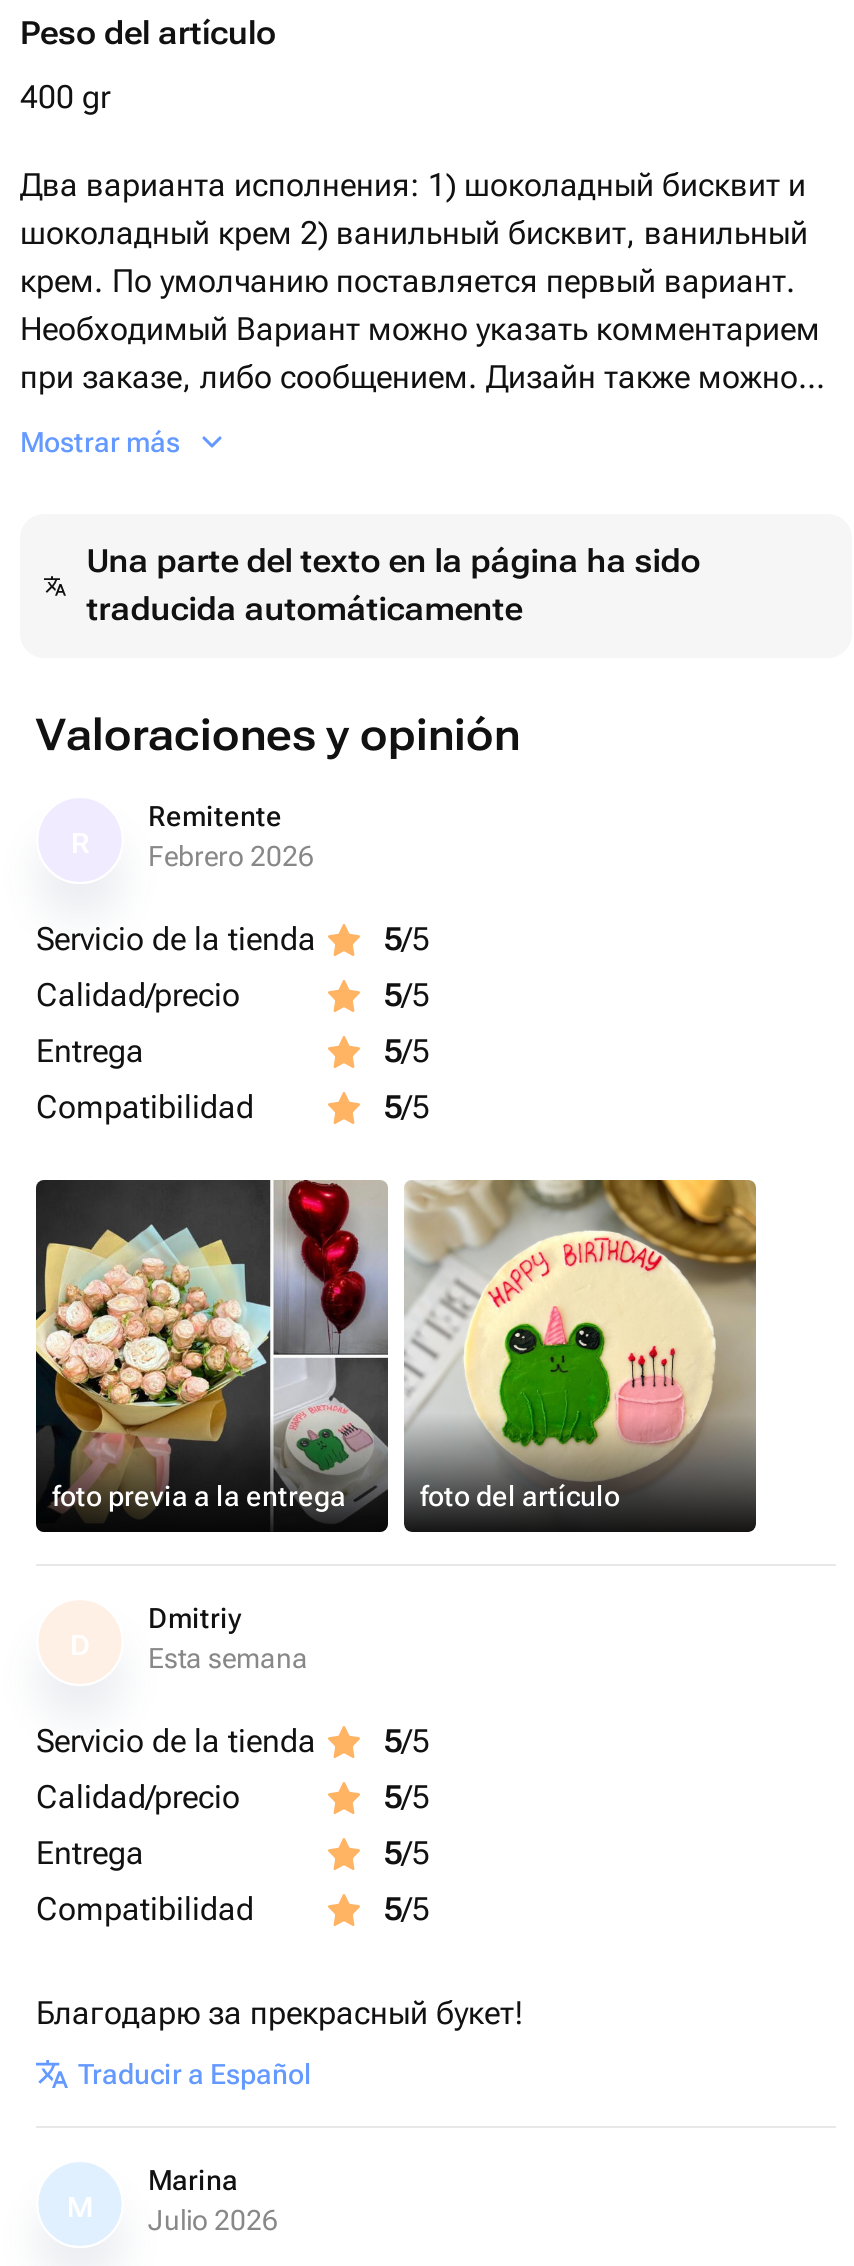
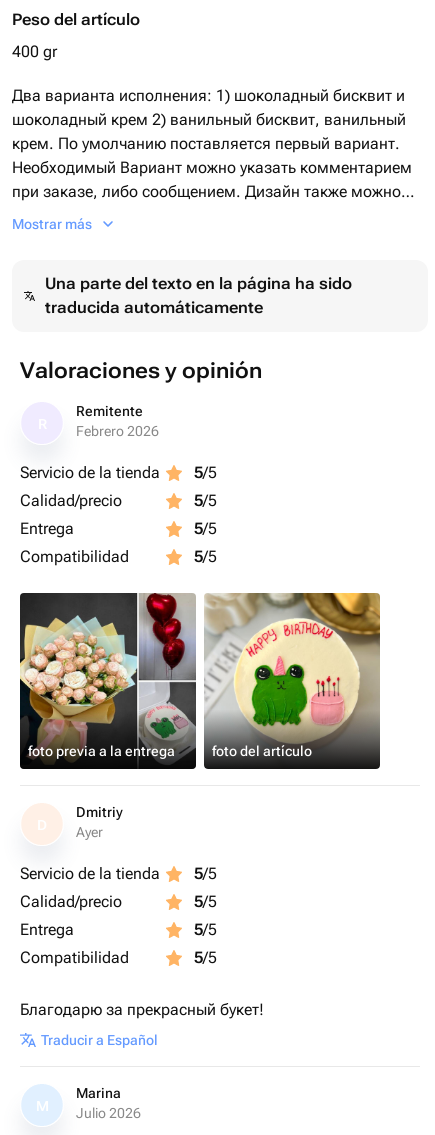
[148,1642,308,1674] Esta semana -> [76,824,103,840] Ayer

